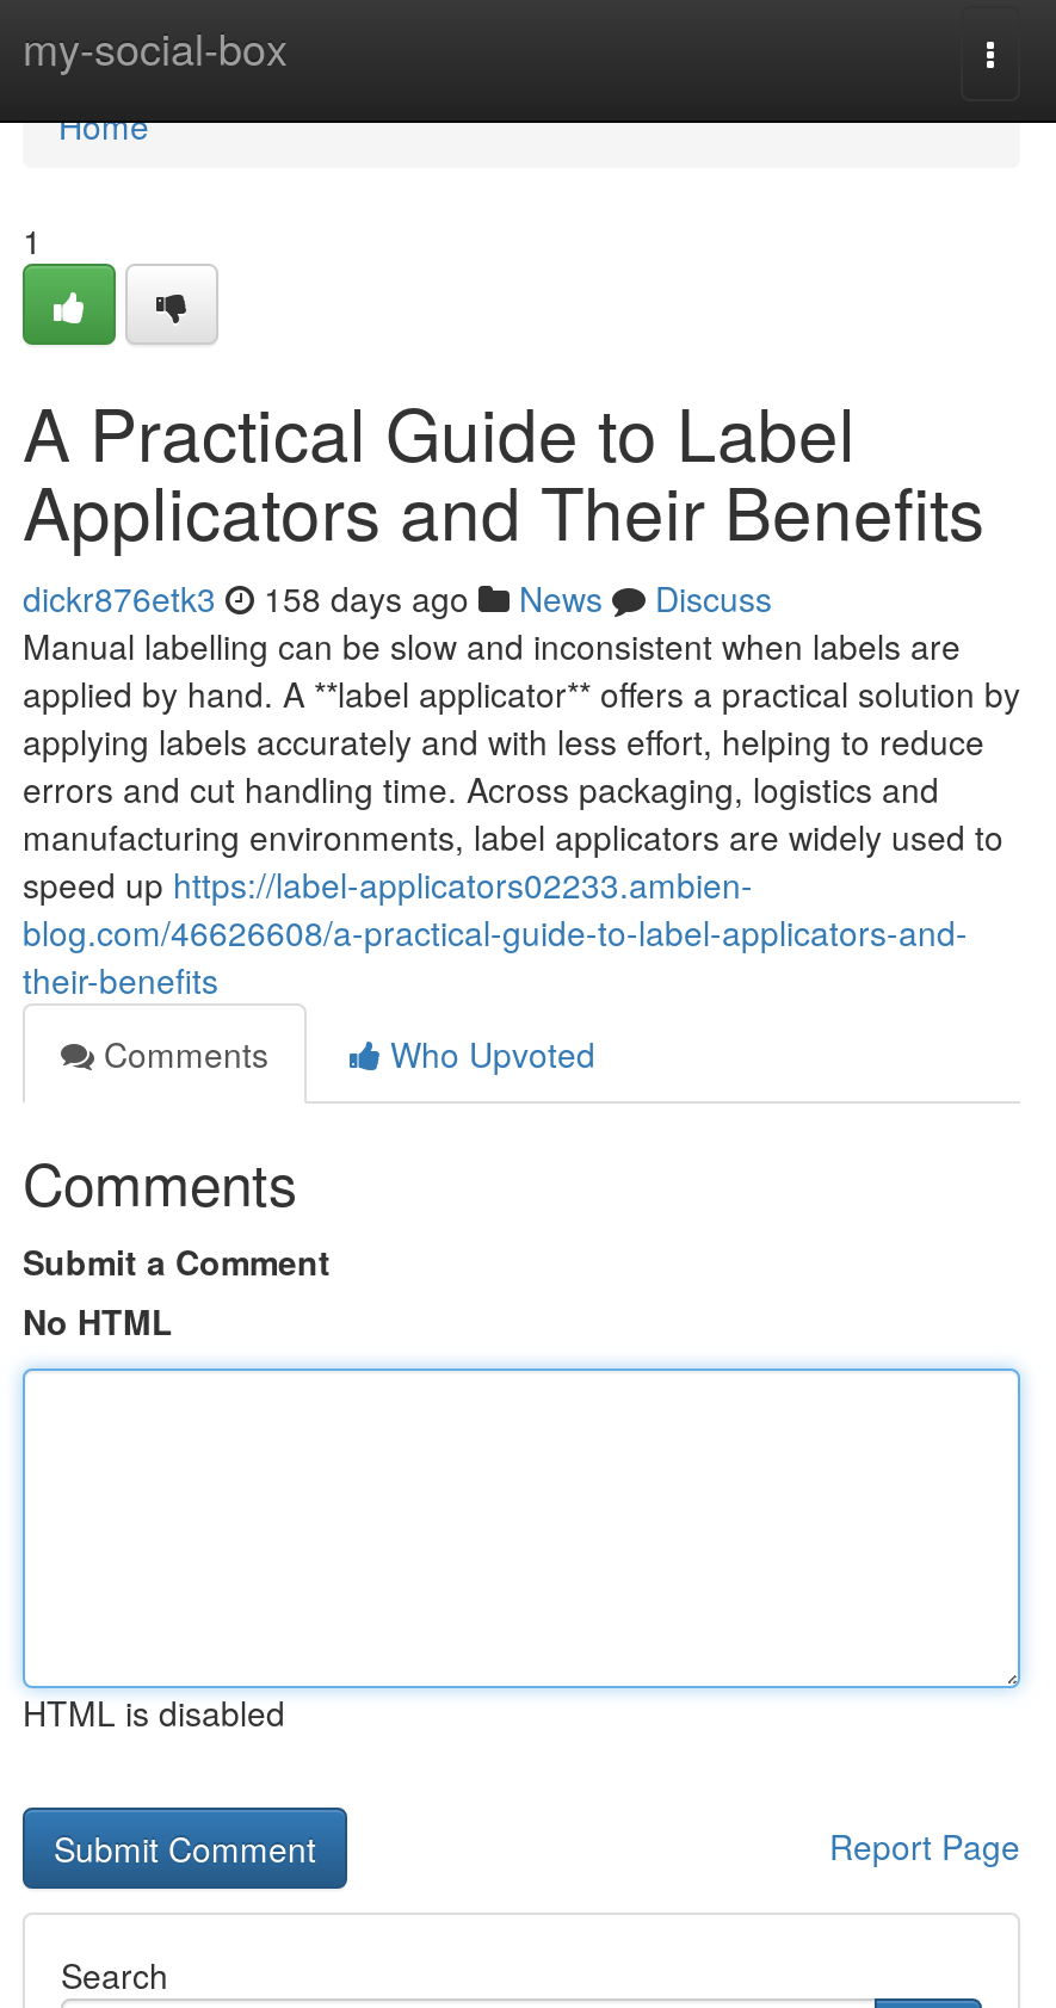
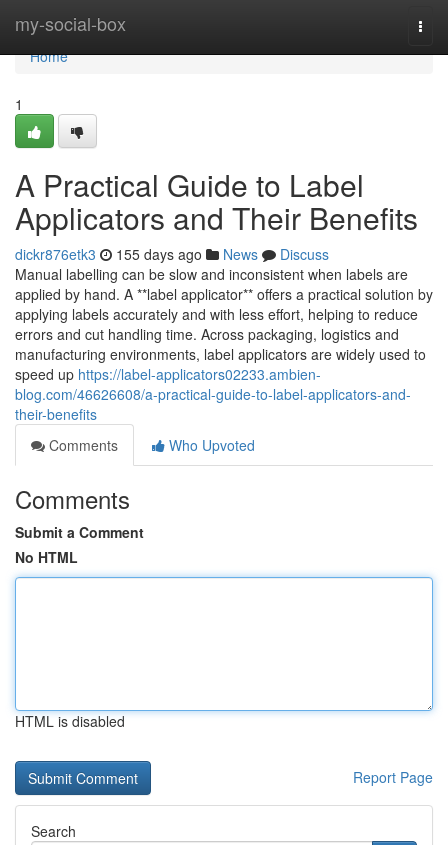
[23,574,772,622] dickr876etk3 158 days ago News Discuss -> [15,244,329,264] dickr876etk3 155 days ago News Discuss

